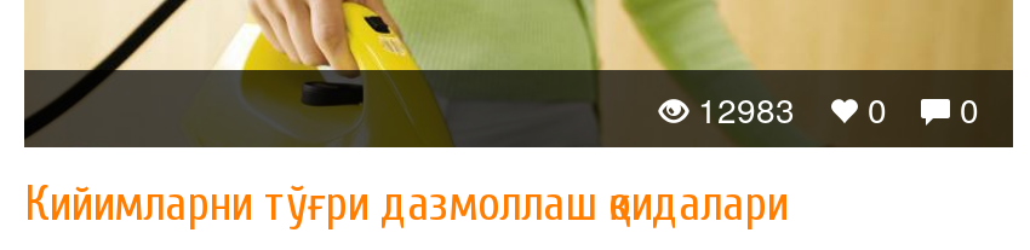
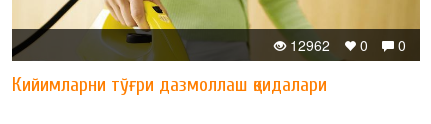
[698,85,979,133] 12983 0 0 -> [290,35,406,55] 12962 0 0

